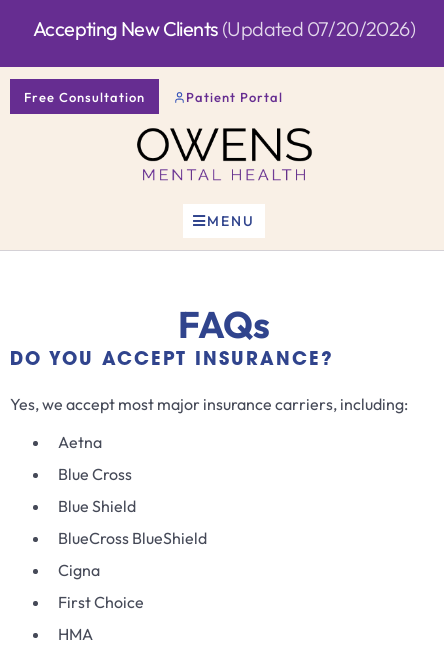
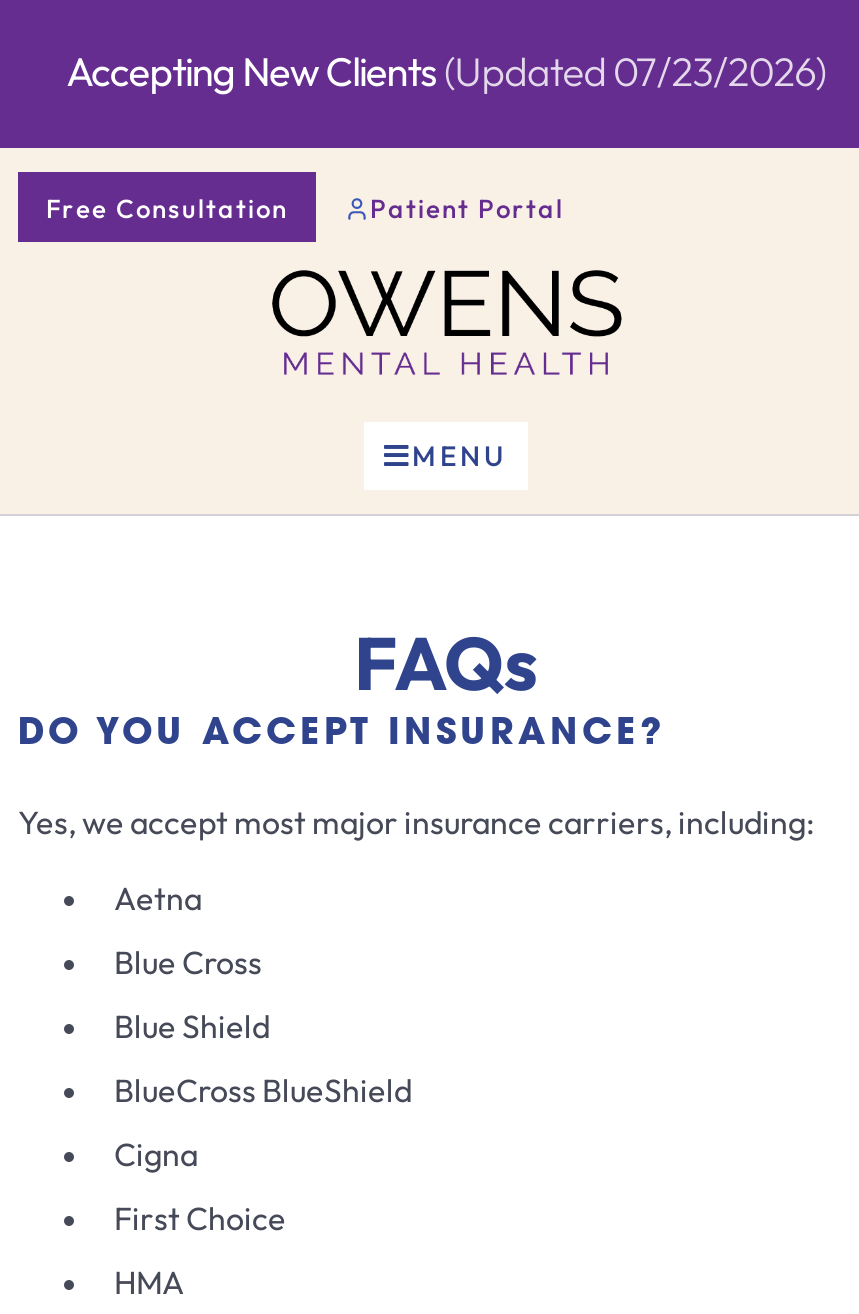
[33,16,415,41] Accepting New Clients (Updated 07/20/2026) -> [66,46,826,96] Accepting New Clients (Updated 07/23/2026)

